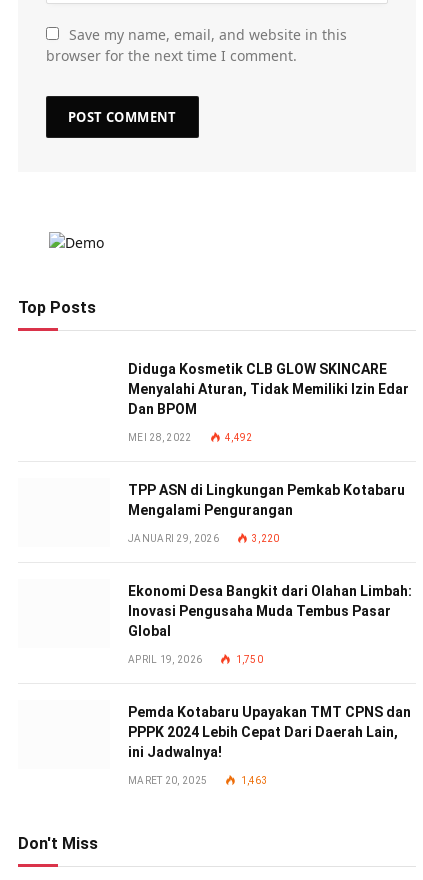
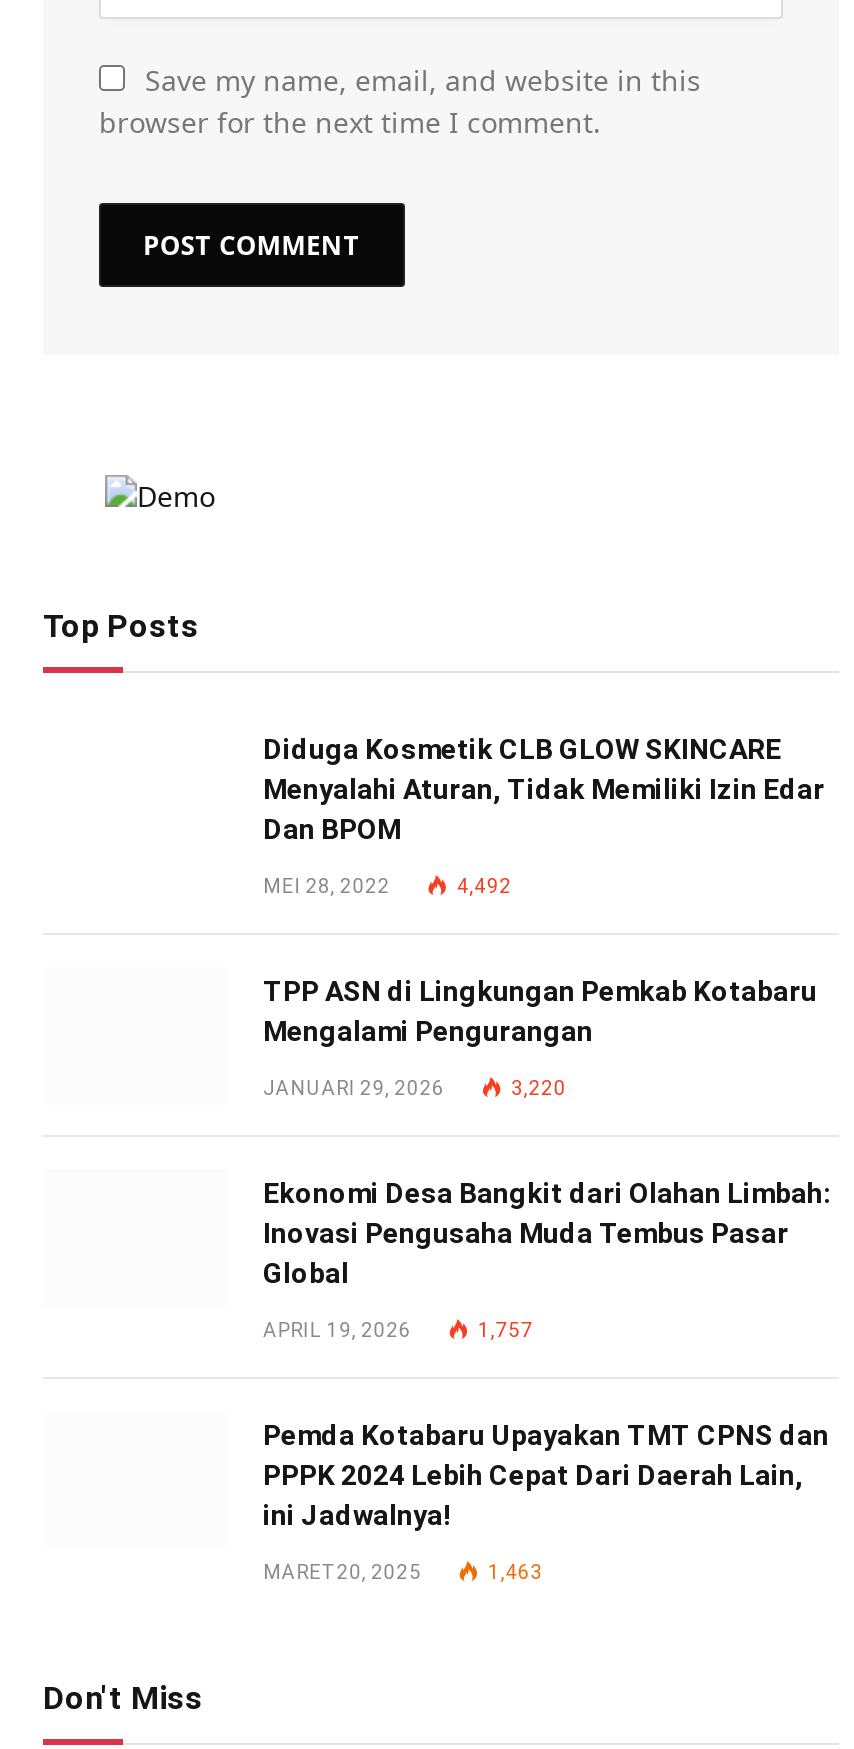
[235,654,263,665] 1,750 -> [478,1320,533,1342] 1,757

